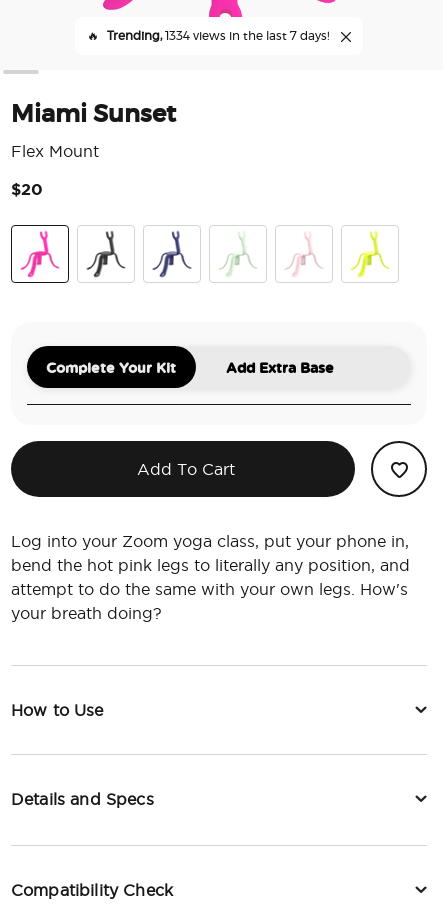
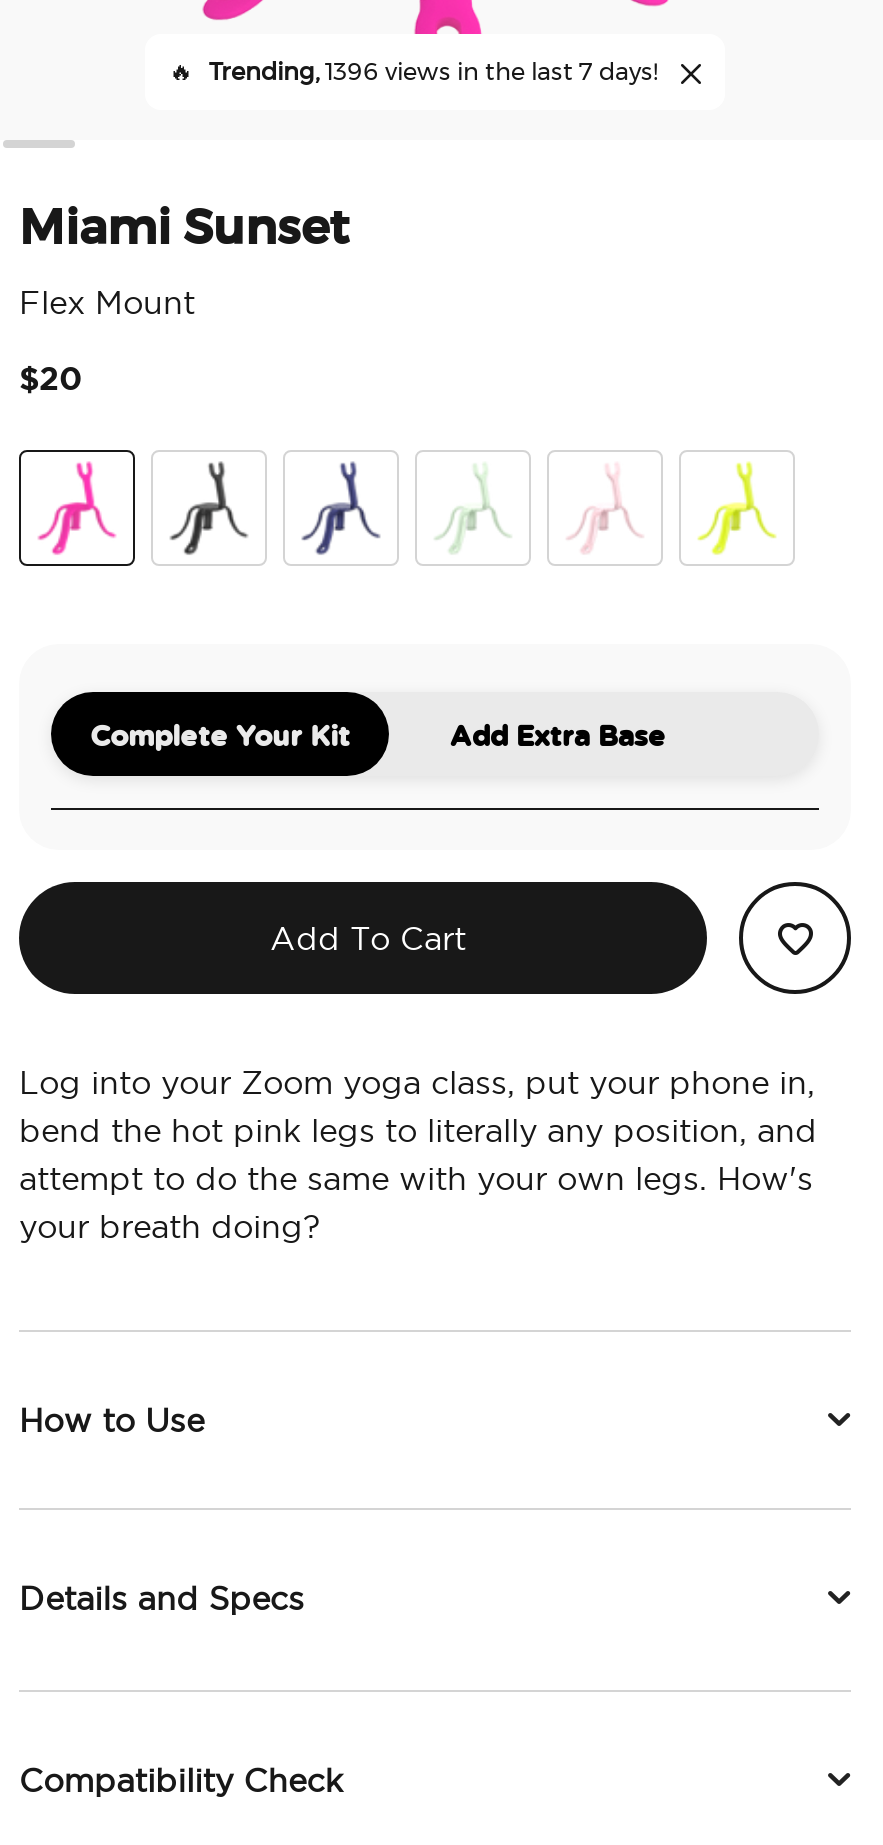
[107,30,329,42] Trending, 1334 views in the last 7 days! -> [209,60,657,84] Trending, 1396 views in the last 7 days!

